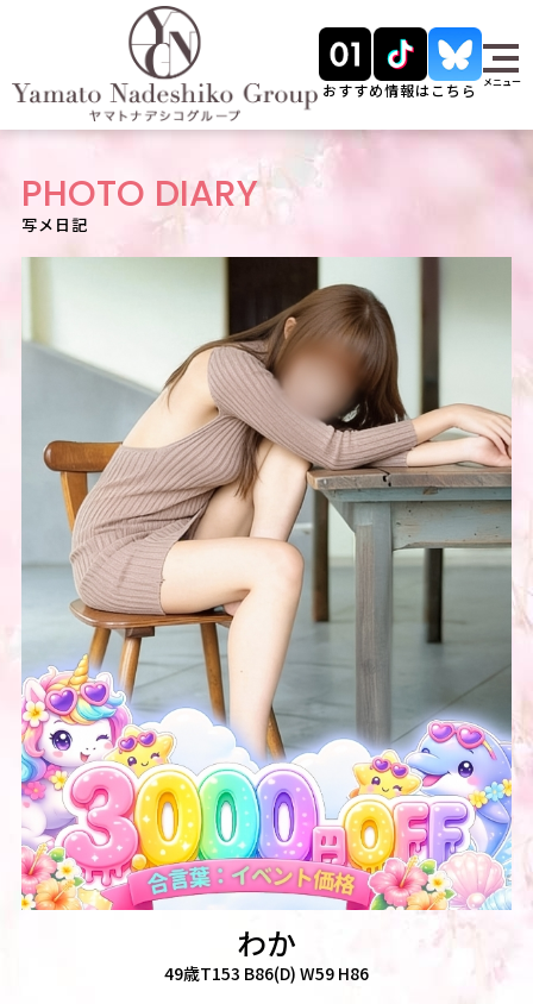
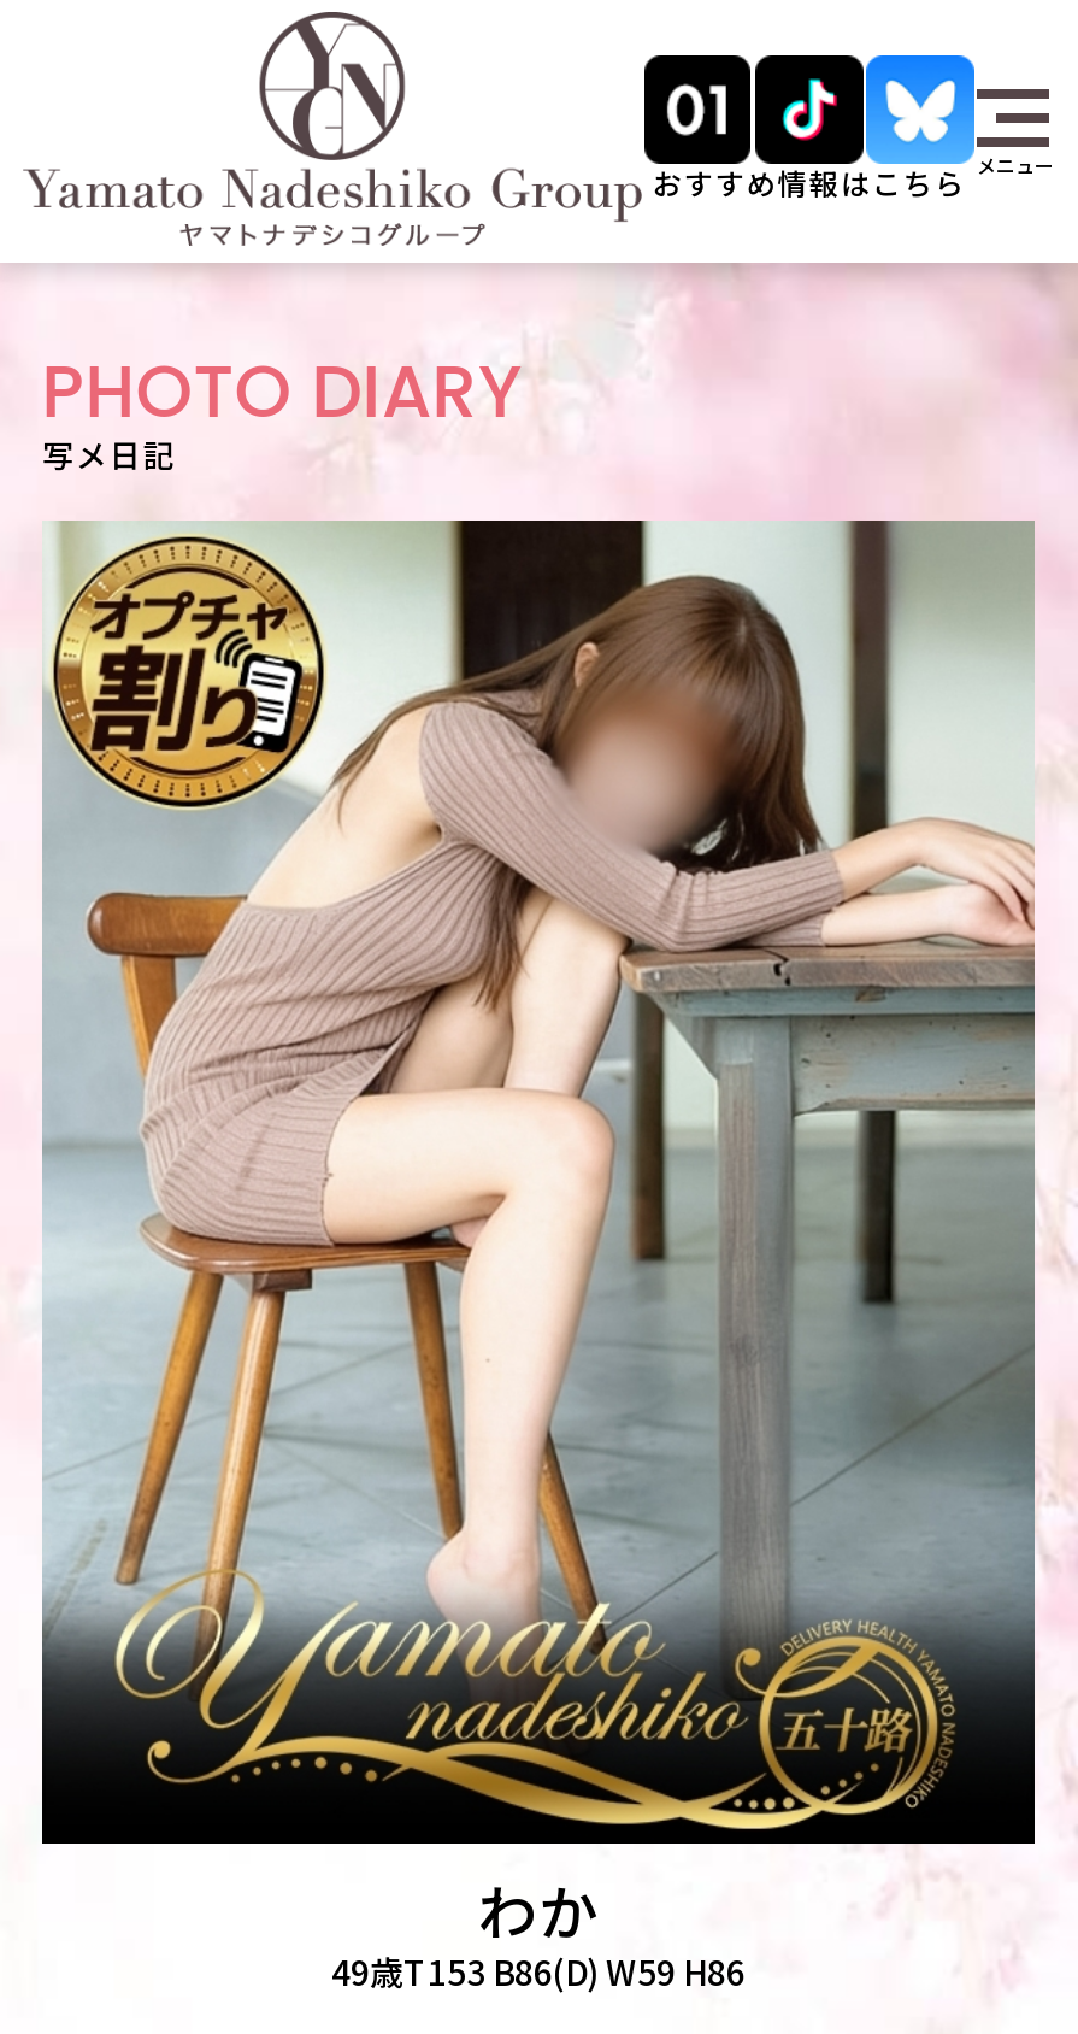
[26,264,162,399] [image] -> [49,533,329,810] [image]
[20,653,513,911] [image] -> [40,1325,1037,1846] [image]

